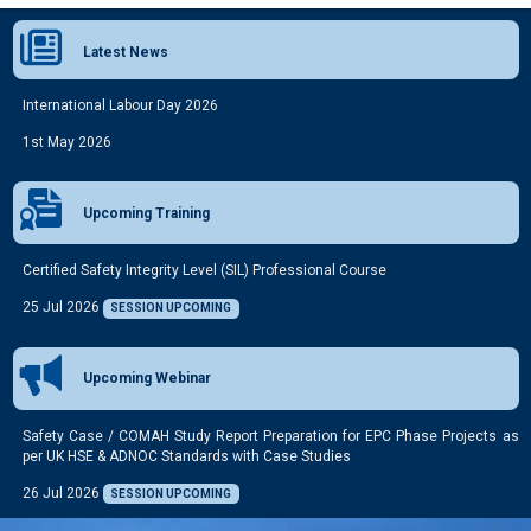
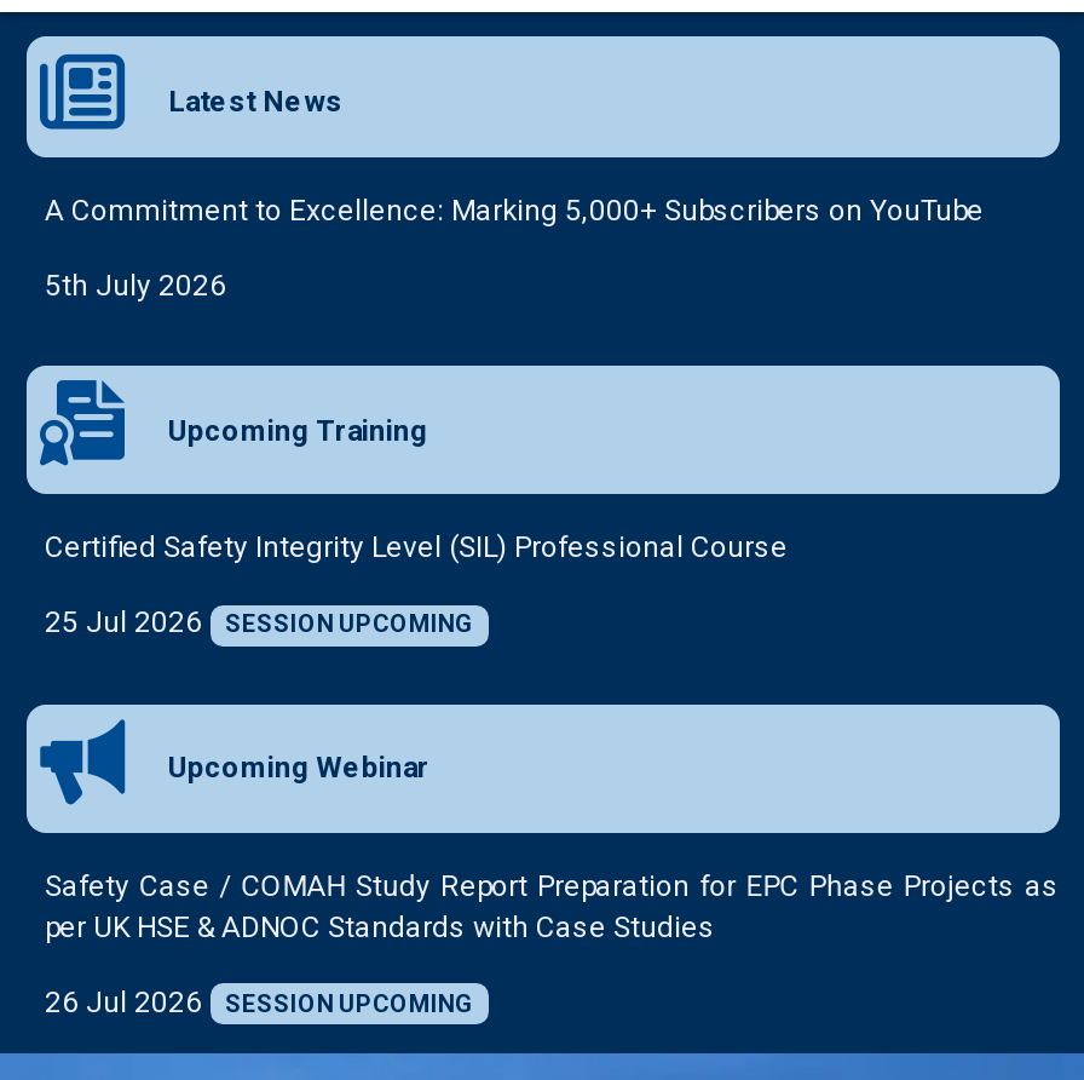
[22,97,217,114] International Labour Day 2026 -> [45,194,984,228] A Commitment to Excellence: Marking 5,000+ Subscribers on YouTube
[22,134,111,151] 1st May 2026 -> [45,269,226,303] 5th July 2026

